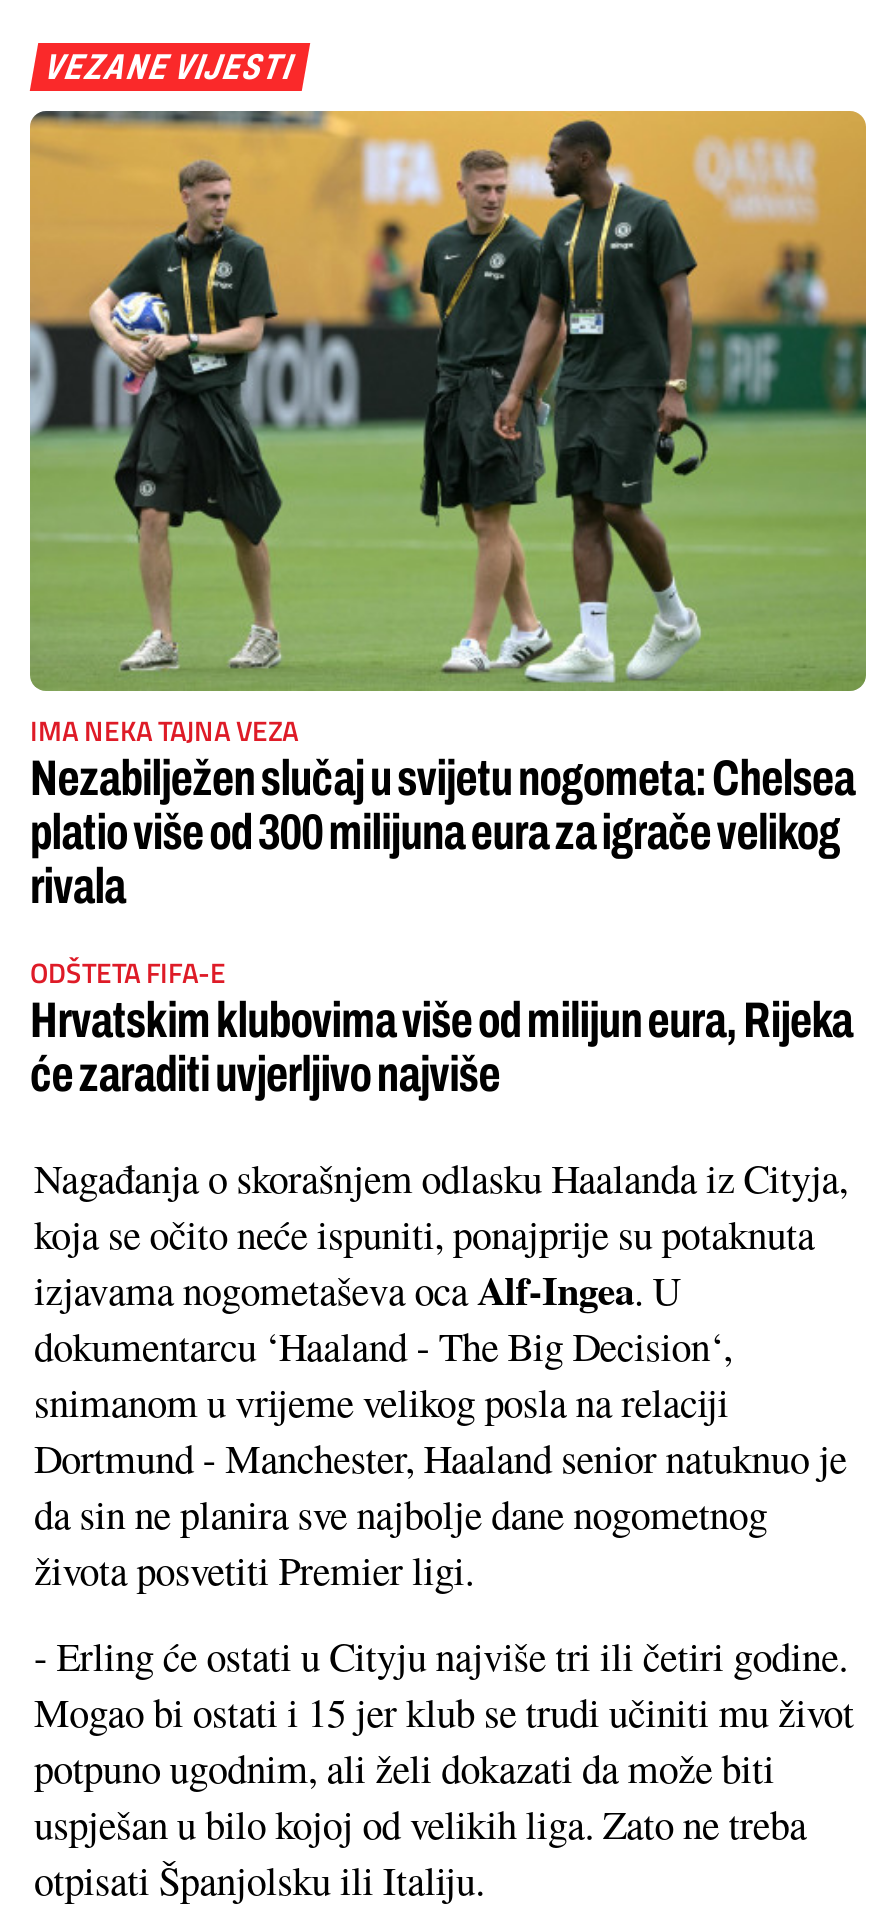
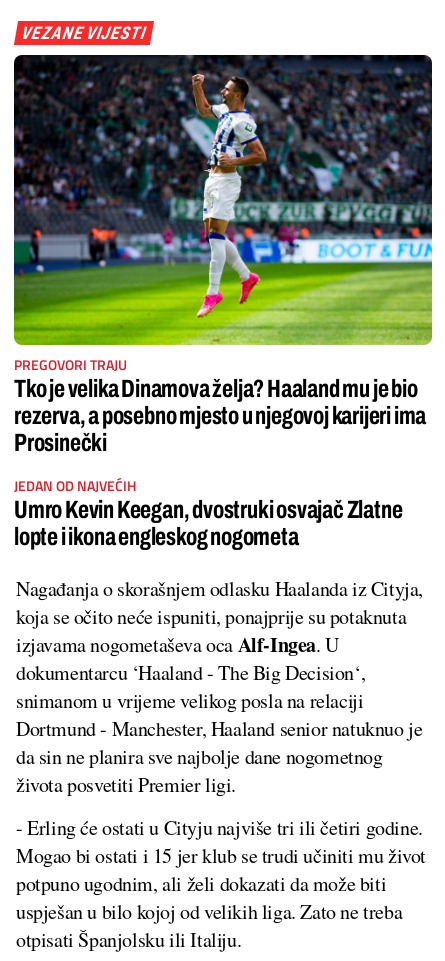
[28,109,868,912] [image] | IMA NEKA TAJNA VEZA | Nezabilježen slučaj u svijetu nogometa: Chelsea | platio više od 300 milijuna eura za igrače velikog | rivala -> [13,54,433,455] [image] | PREGOVORI TRAJU | Tko je velika Dinamova želja? Haaland mu je bio | rezerva, a posebno mjesto u njegovoj karijeri ima | Prosinečki
[30,950,853,1100] ODŠTETA FIFA-E | Hrvatskim klubovima više od milijun eura, Rijeka | će zaraditi uvjerljivo najviše -> [14,474,402,549] JEDAN OD NAJVEĆIH | Umro Kevin Keegan, dvostruki osvajač Zlatne | lopte i ikona engleskog nogometa

